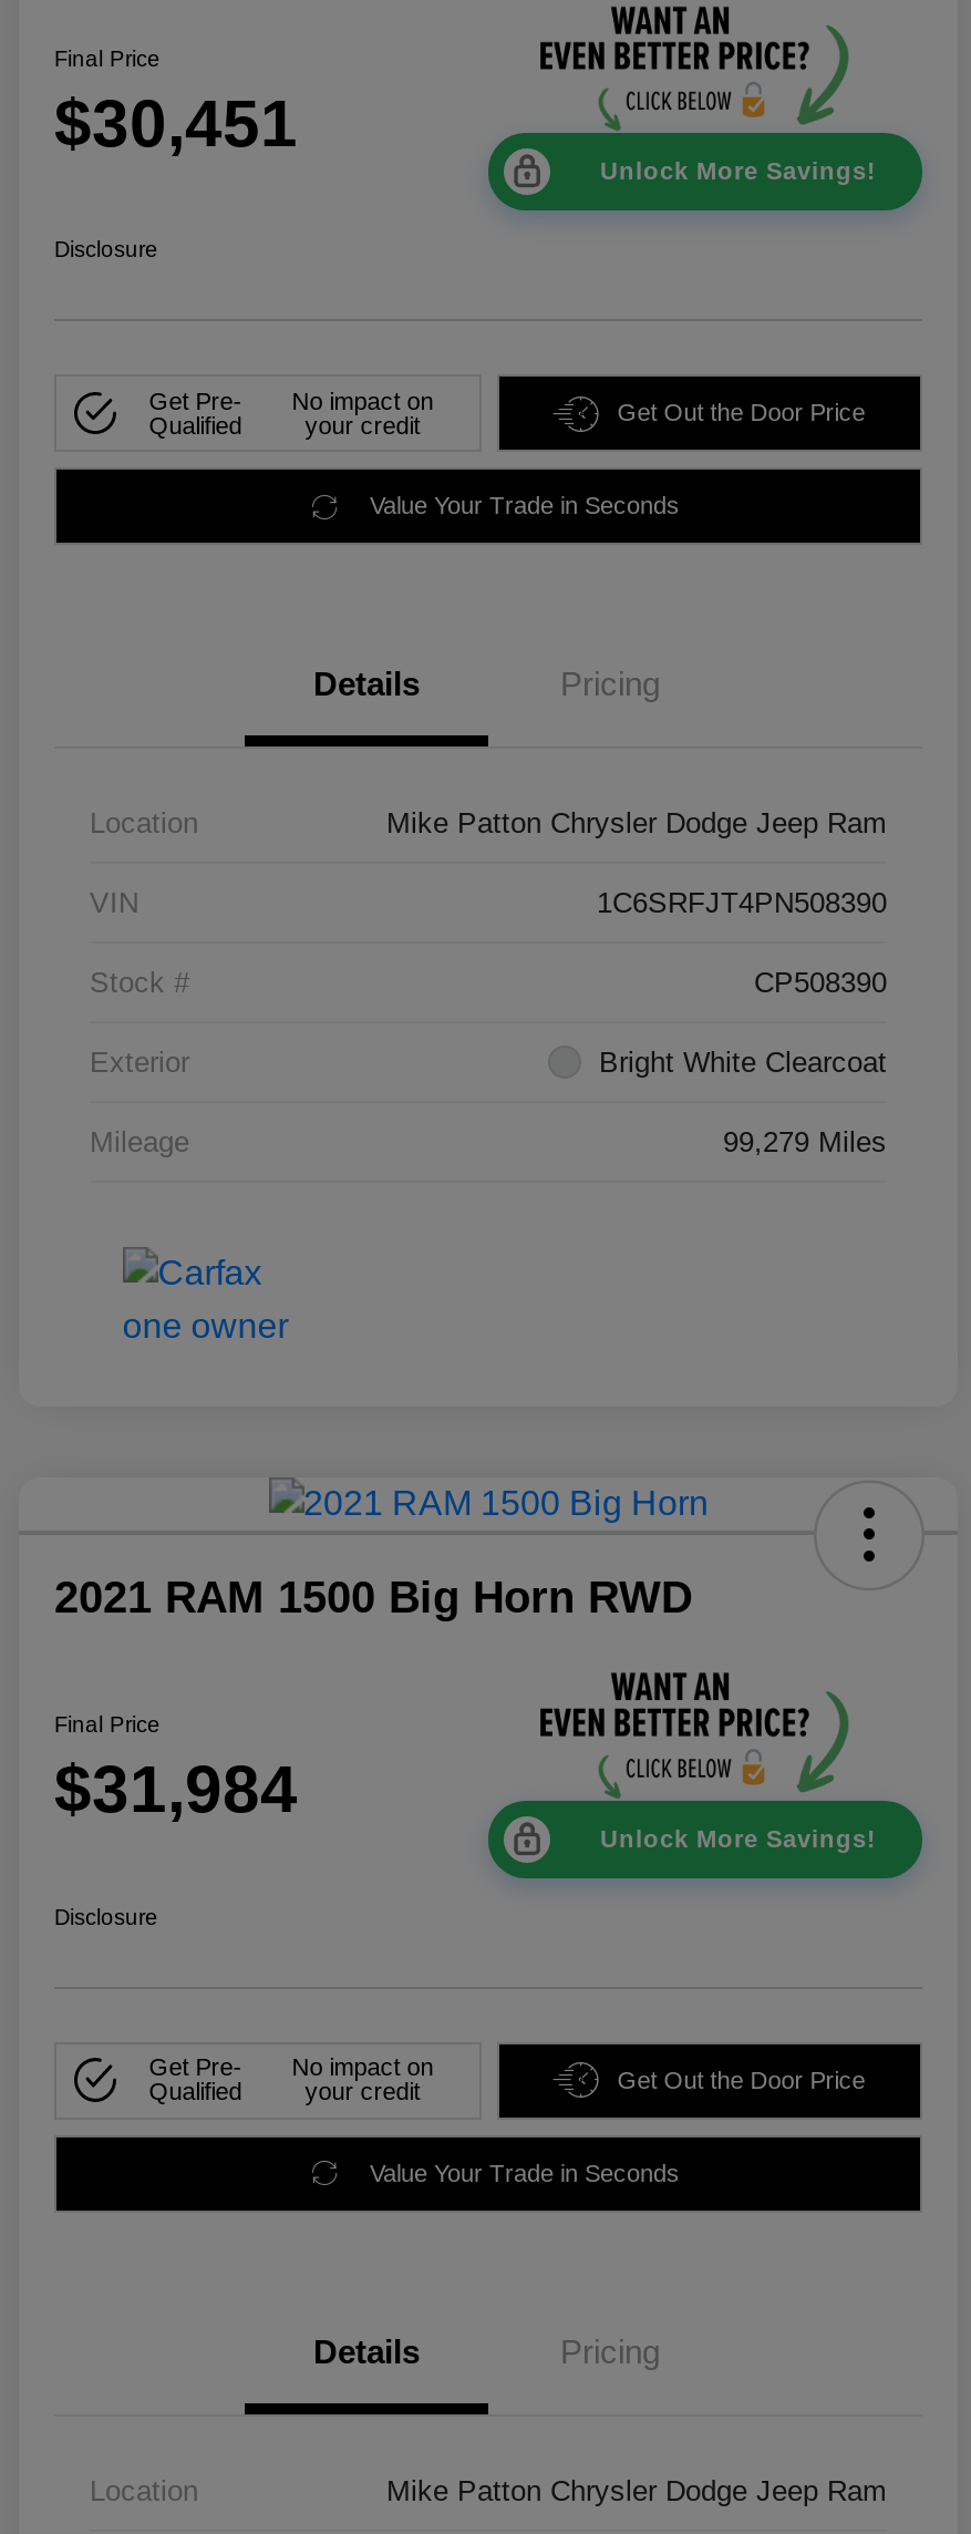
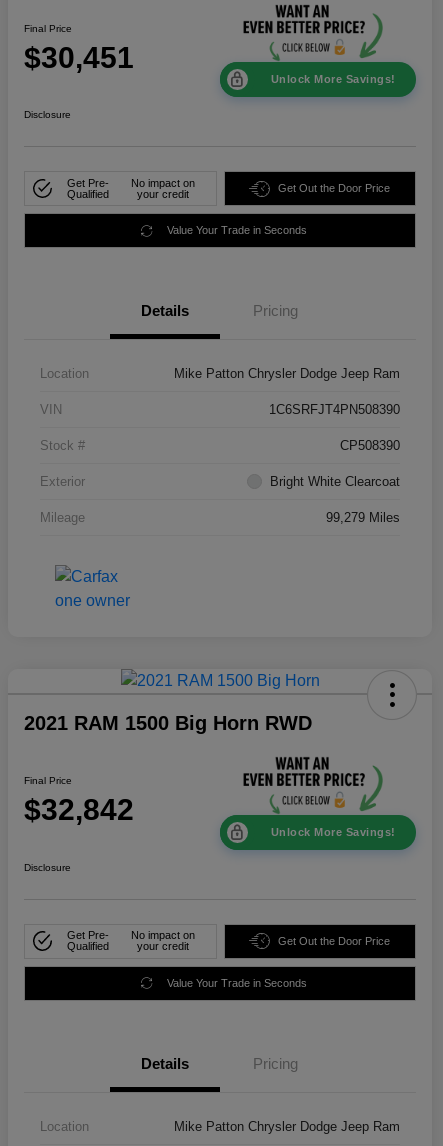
[54,1753,298,1826] $31,984 -> [24,793,134,826] $32,842

